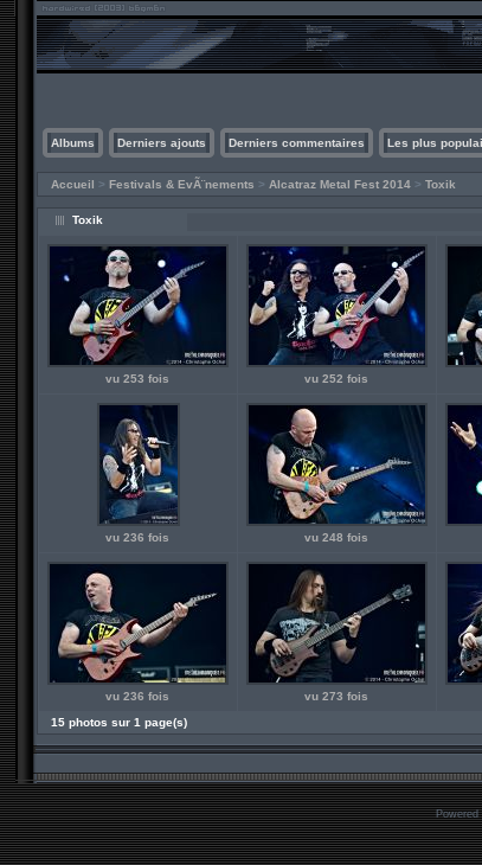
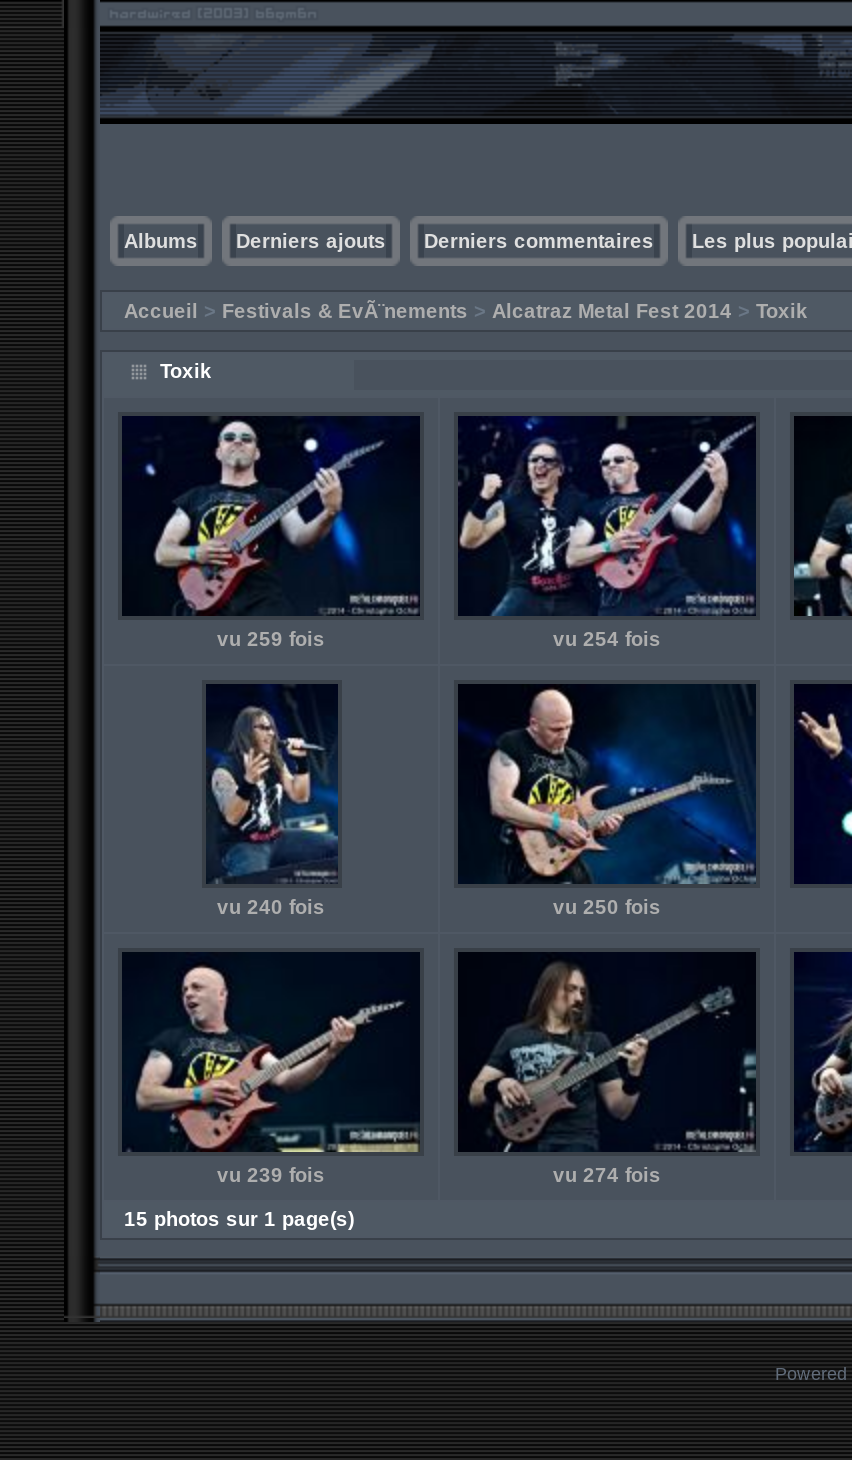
[106,372,170,385] vu 253 fois -> [217,628,325,650] vu 259 fois
[305,372,369,385] vu 252 fois -> [553,628,661,650] vu 254 fois
[106,531,170,544] vu 236 fois -> [217,896,325,918] vu 240 fois
[305,531,369,544] vu 248 fois -> [553,896,661,918] vu 250 fois
[106,690,170,703] vu 236 fois -> [217,1164,325,1186] vu 239 fois
[305,690,369,703] vu 273 fois -> [553,1164,661,1186] vu 274 fois

